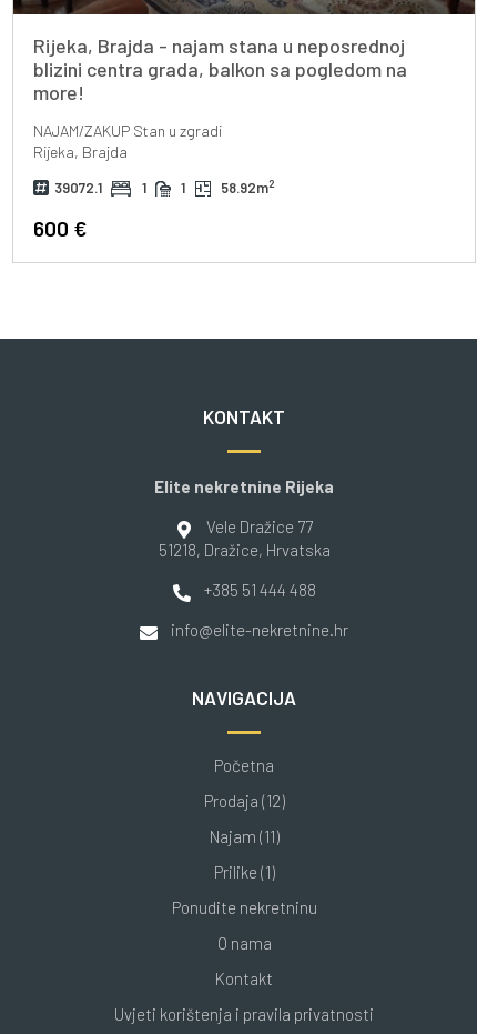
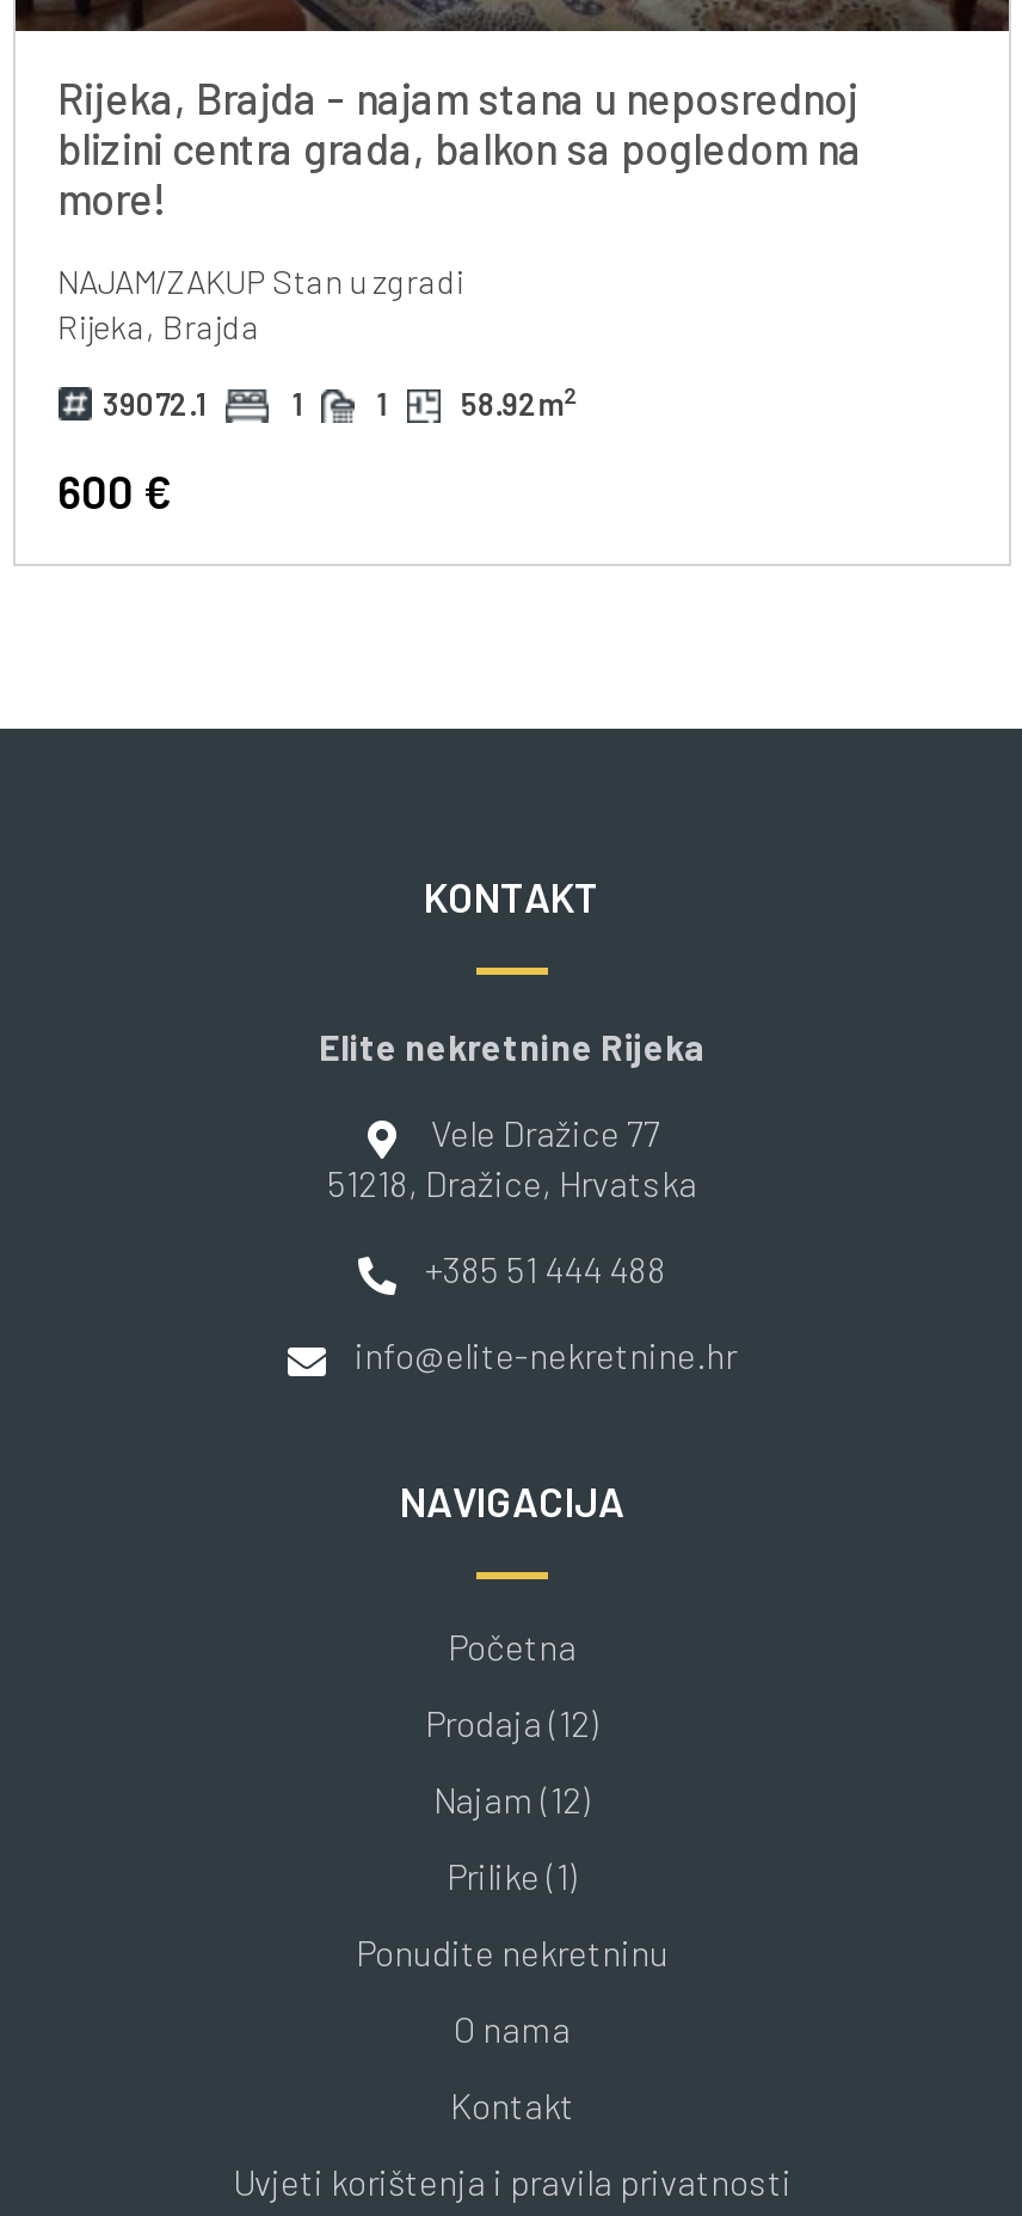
[209,826,279,846] Najam (11) -> [433,1778,591,1821] Najam (12)

